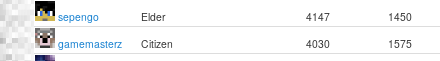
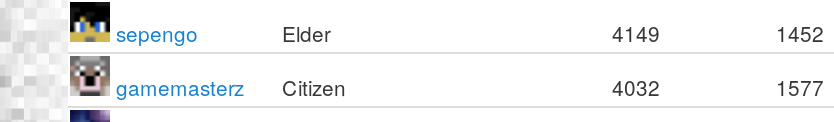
[306,9,330,24] 4147 -> [612,19,660,49] 4149
[388,9,412,24] 1450 -> [776,19,824,49] 1452
[306,36,330,51] 4030 -> [612,73,660,103] 4032
[388,36,412,51] 1575 -> [776,73,824,103] 1577

